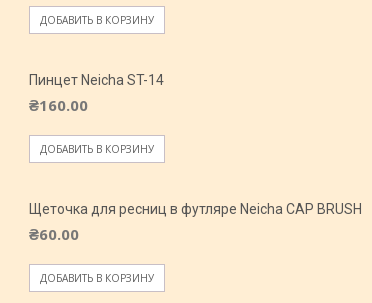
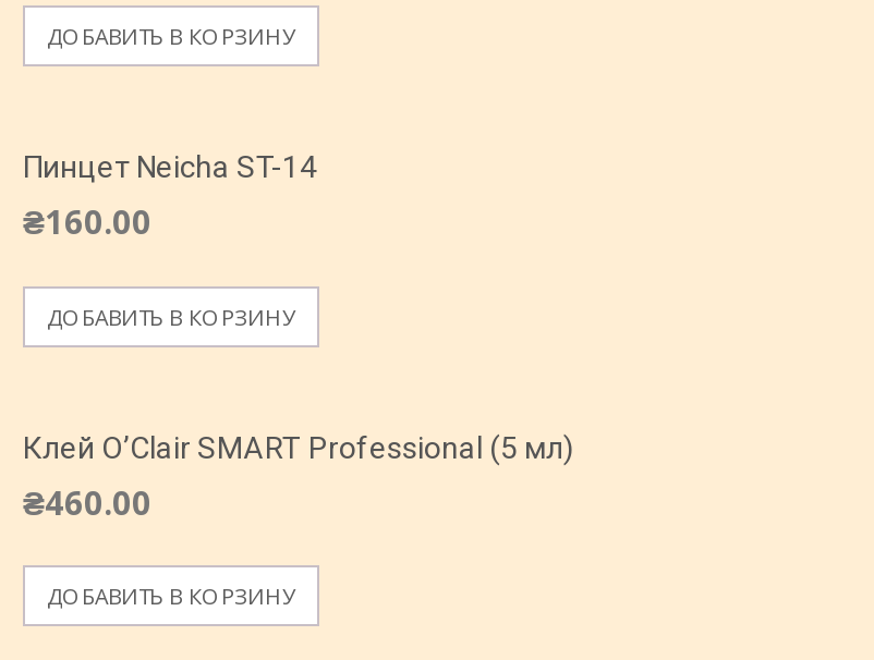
[29,201,362,244] Щеточка для ресниц в футляре Neicha CAP BRUSH | ₴60.00 -> [23,430,574,523] Клей O’Clair SMART Professional (5 мл) | ₴460.00

